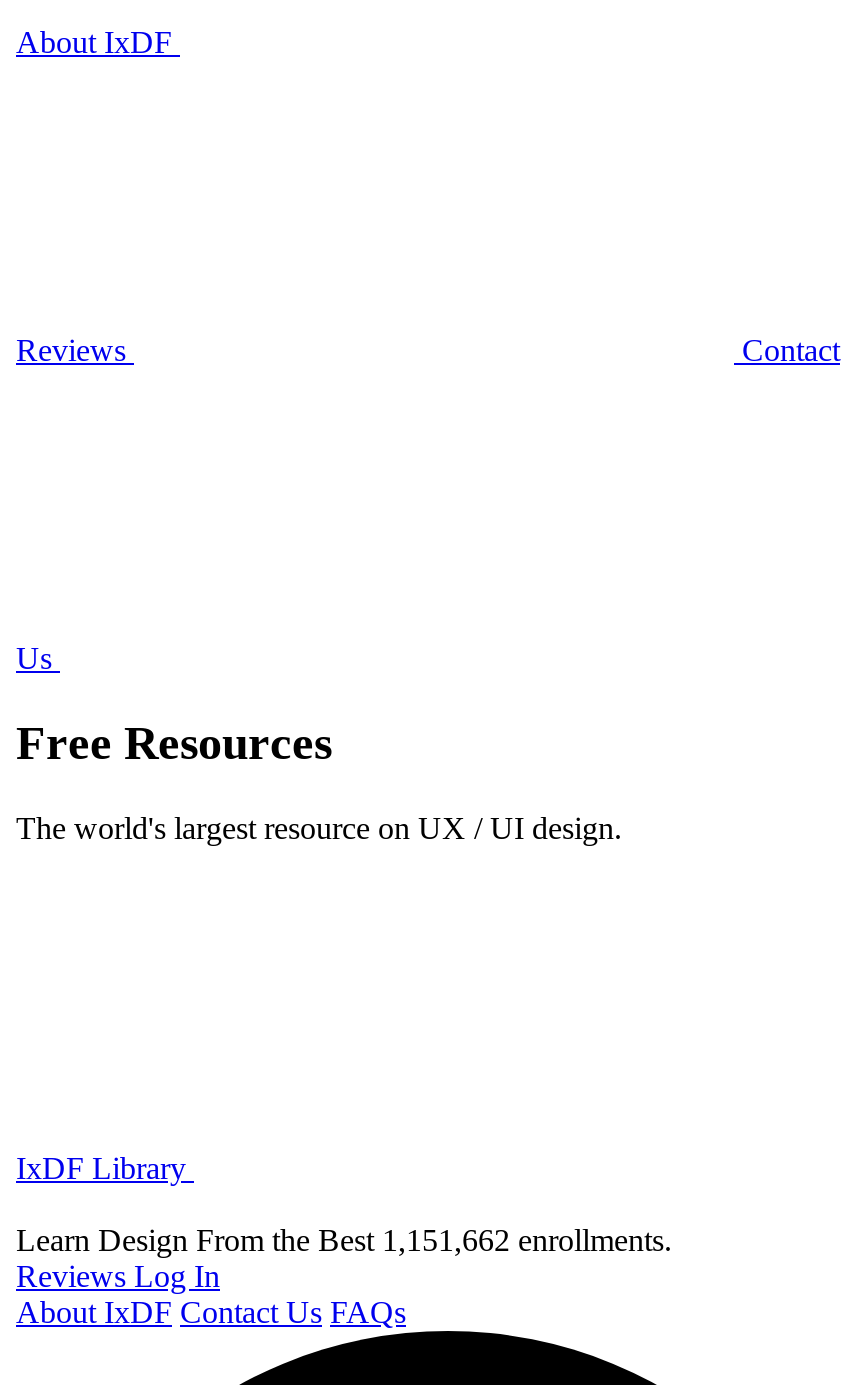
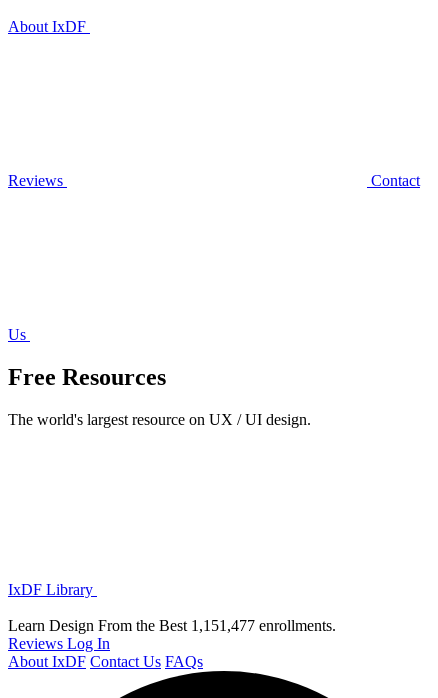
[16,1222,672,1256] Learn Design From the Best 1,151,662 enrollments. -> [8,617,336,634] Learn Design From the Best 1,151,477 enrollments.

